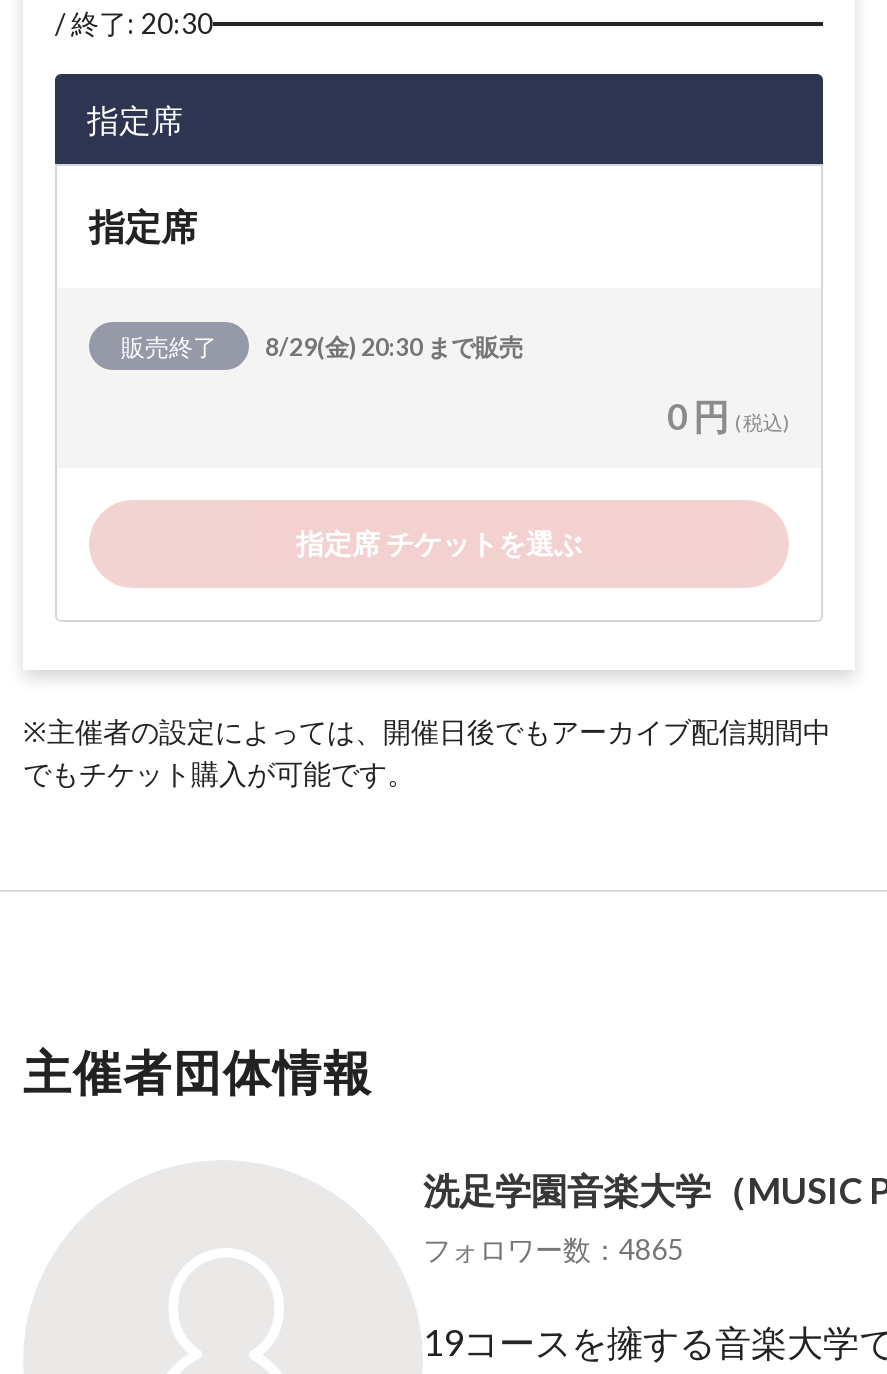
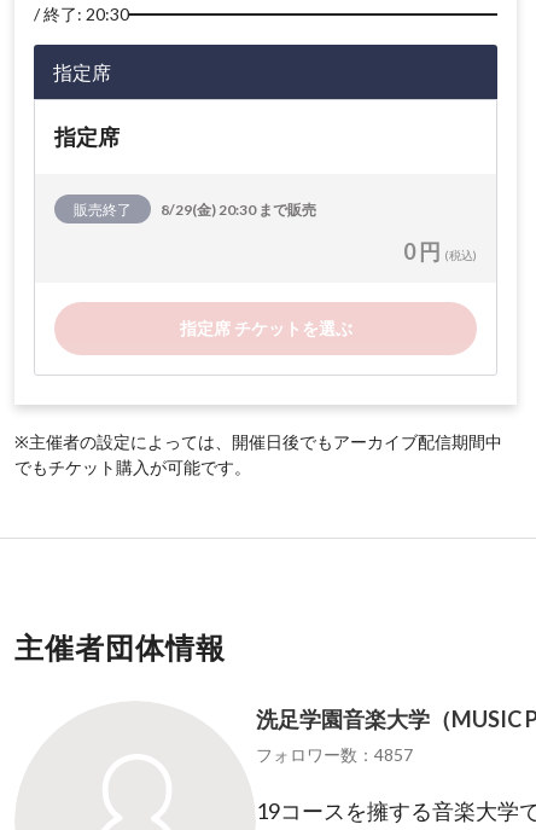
[423,1232,683,1266] フォロワー数：4865 -> [256,744,413,765] フォロワー数：4857

